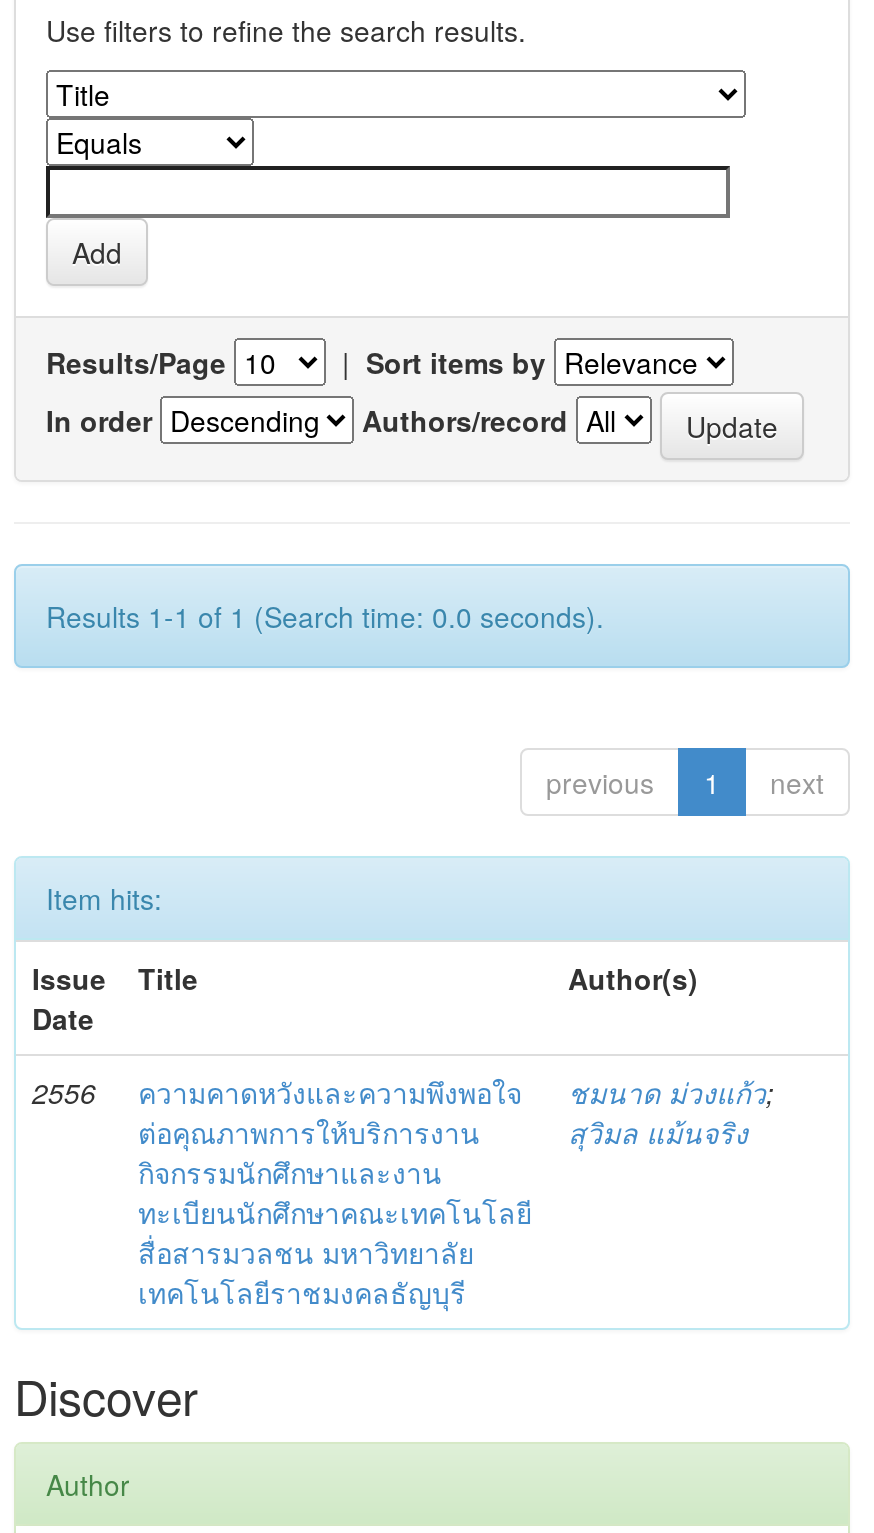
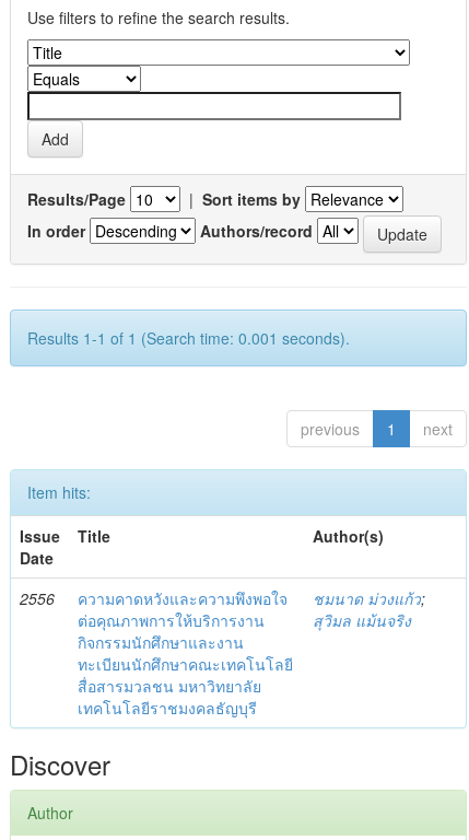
[46,596,604,636] Results 1-1 of 1 (Search time: 0.0 seconds). -> [27,327,350,349] Results 1-1 of 1 (Search time: 0.001 seconds).

